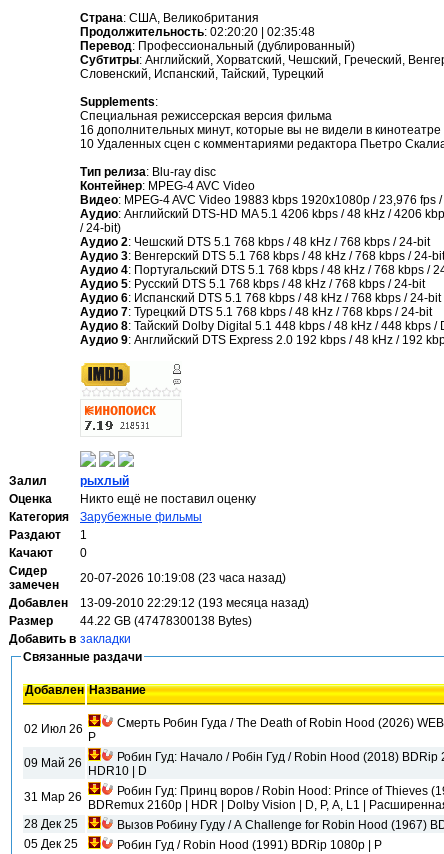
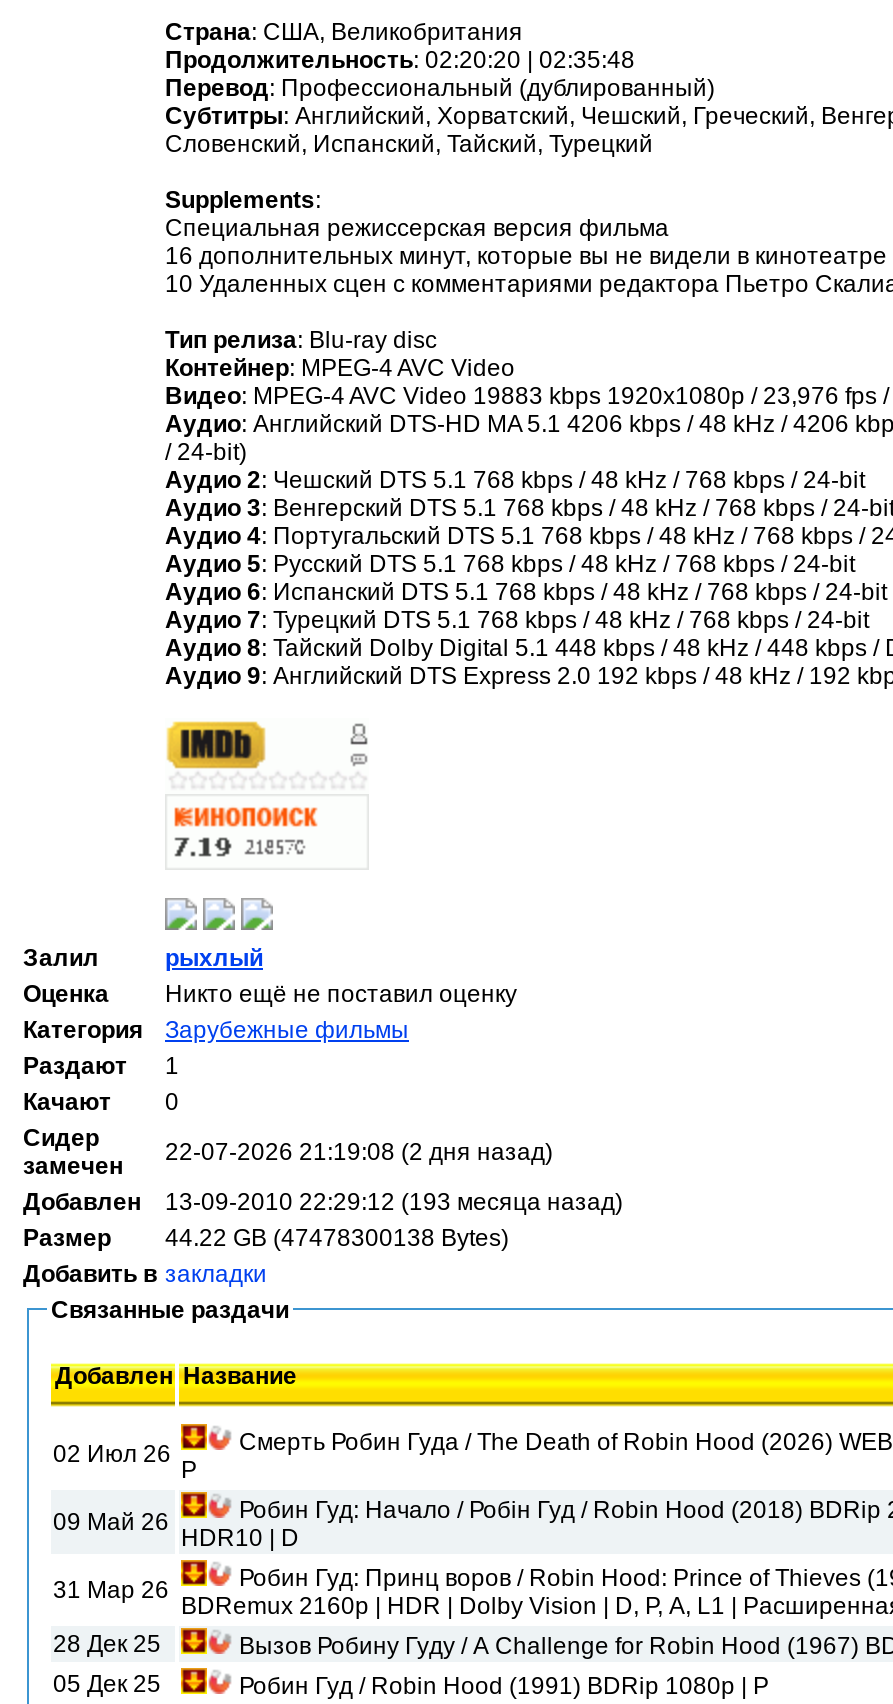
[9,571,286,592] замечен 20-07-2026 10:19:08 (23 часа назад) -> [23,1138,553,1180] замечен 22-07-2026 21:19:08 (2 дня назад)

